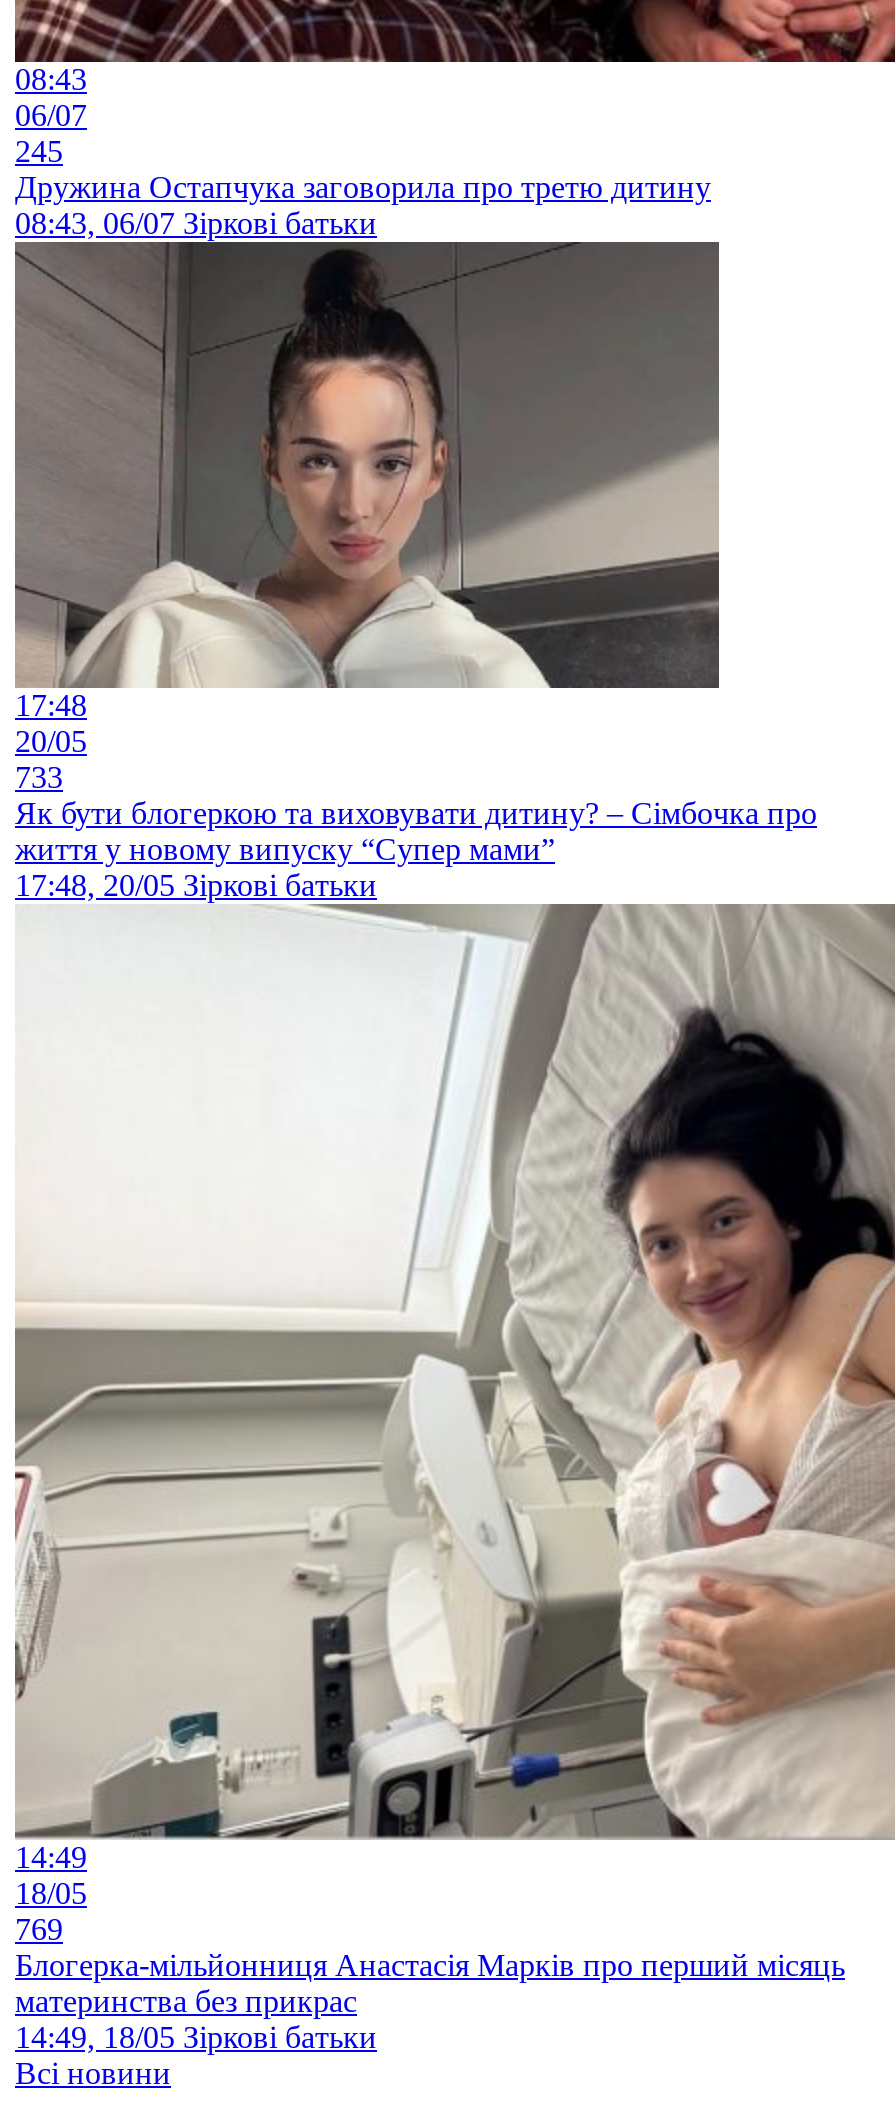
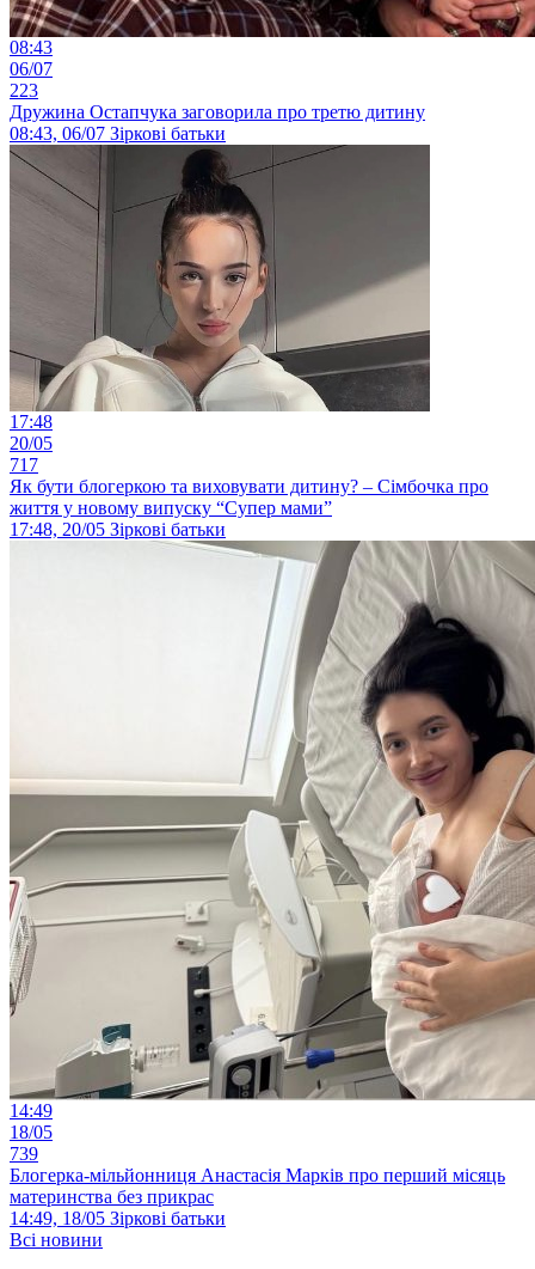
[15,135,63,169] 245 -> [10,80,38,101] 223
[15,761,63,795] 733 -> [10,455,38,475] 717
[15,1913,63,1947] 769 -> [10,1144,38,1164] 739

